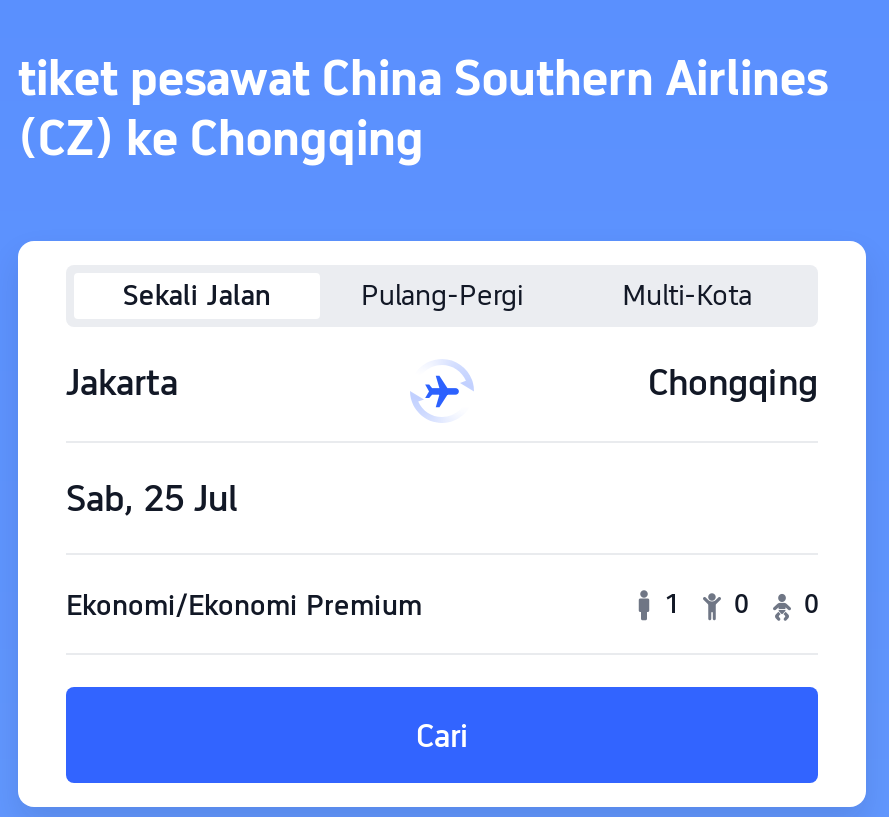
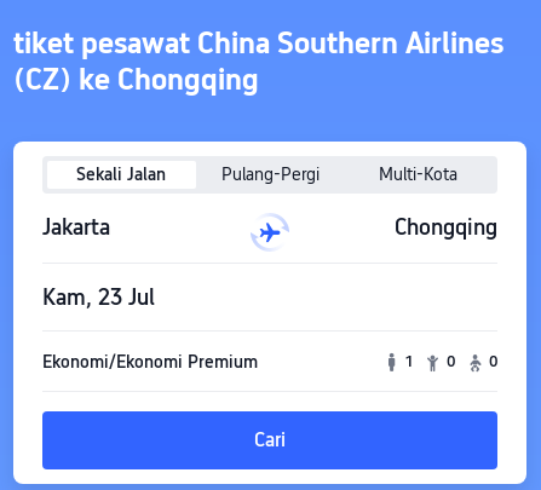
[66,477,238,519] Sab, 25 Jul -> [42,284,155,309] Kam, 23 Jul

